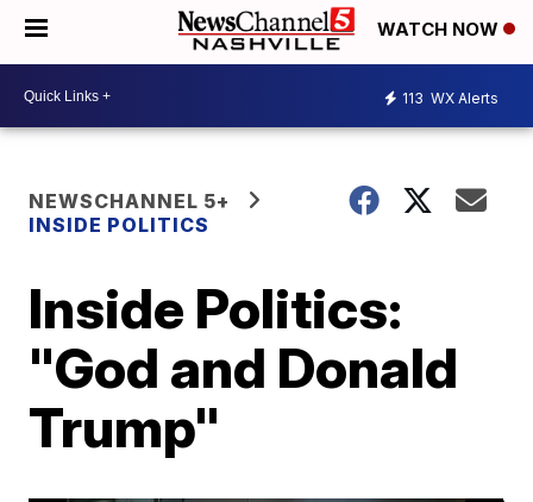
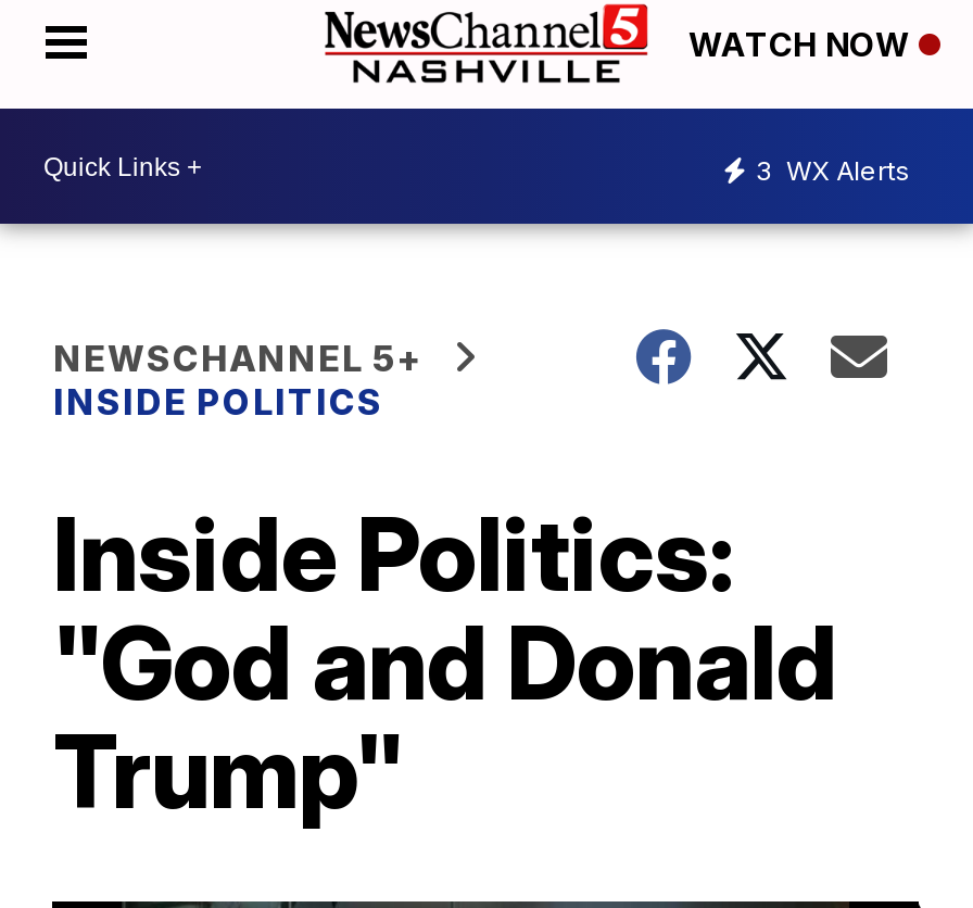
[402,89,498,106] 113 WX Alerts -> [756,153,910,186] 3 WX Alerts

